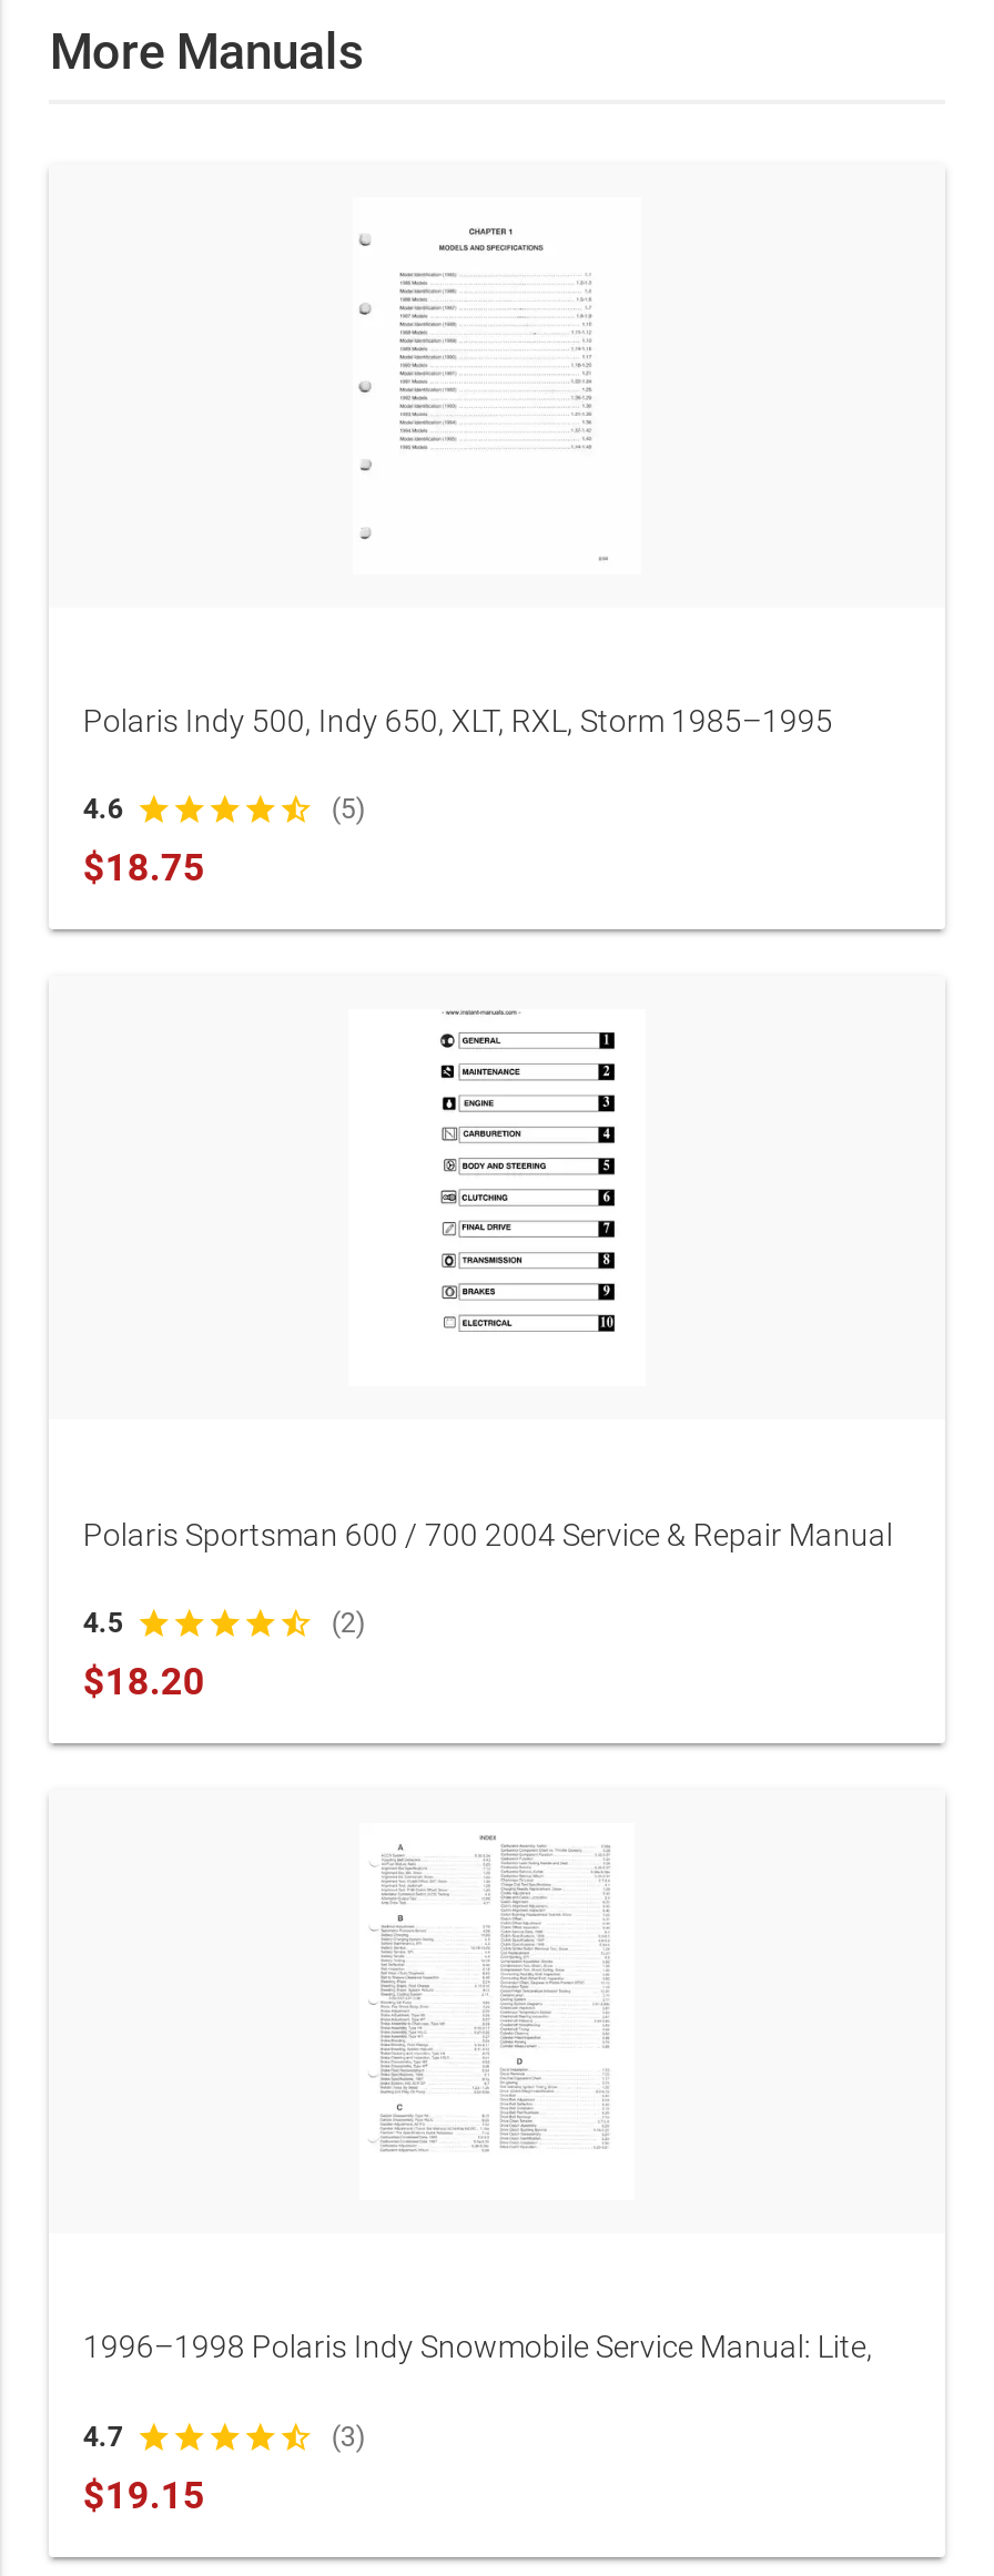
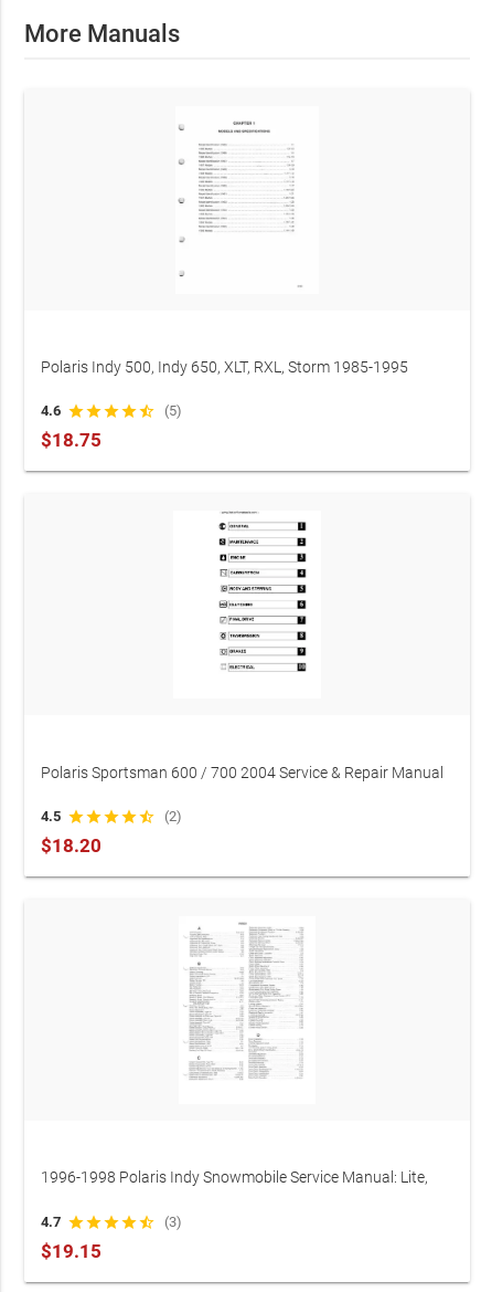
[83,703,833,739] Polaris Indy 500, Indy 650, XLT, RXL, Storm 1985–1995 -> [41,358,409,376] Polaris Indy 500, Indy 650, XLT, RXL, Storm 1985-1995
[83,2330,873,2365] 1996–1998 Polaris Indy Snowmobile Service Manual: Lite, -> [41,1169,428,1186] 1996-1998 Polaris Indy Snowmobile Service Manual: Lite,

